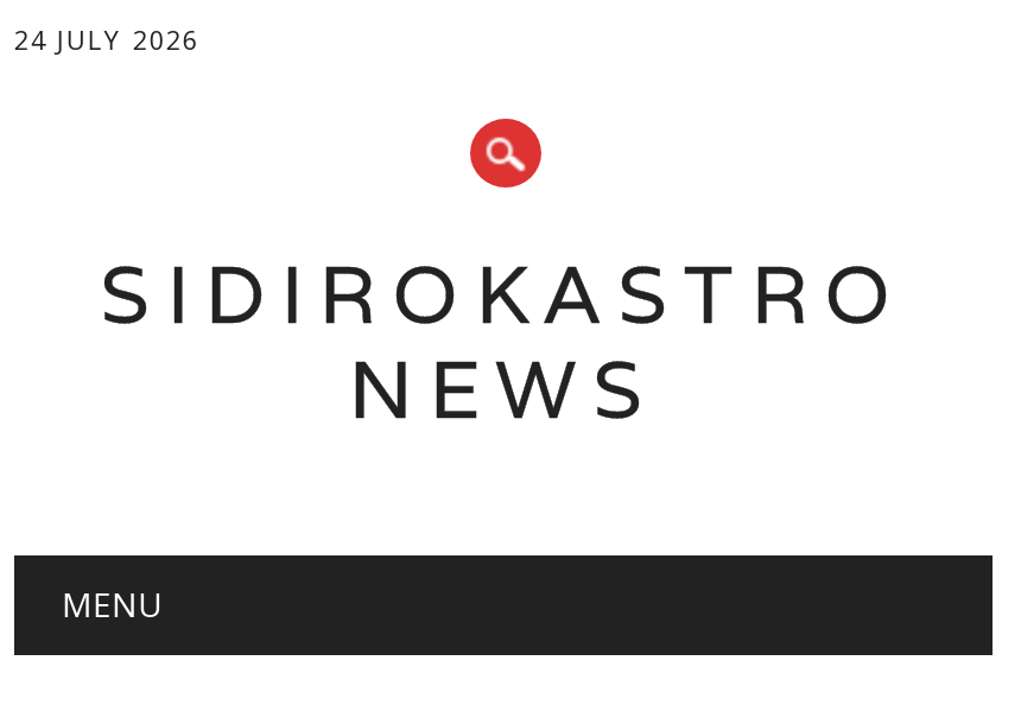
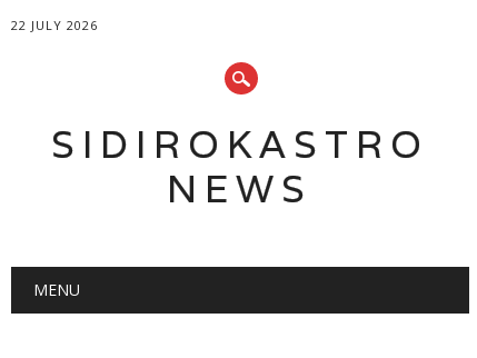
[14,21,199,57] 24 JULY 2026 -> [11,17,98,33] 22 JULY 2026

